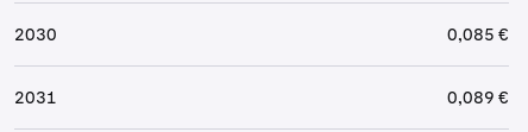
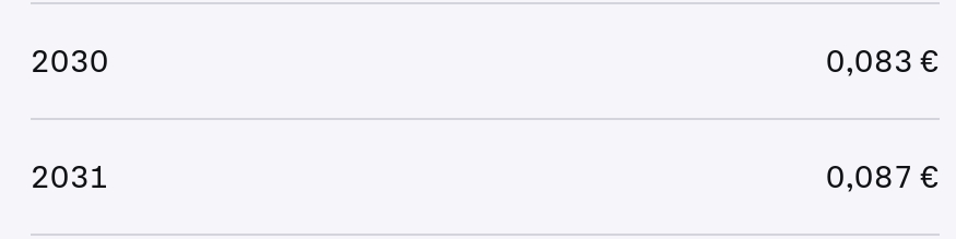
[447,24,509,45] 0,085 € -> [826,41,940,81] 0,083 €
[447,87,509,108] 0,089 € -> [826,157,940,196] 0,087 €

